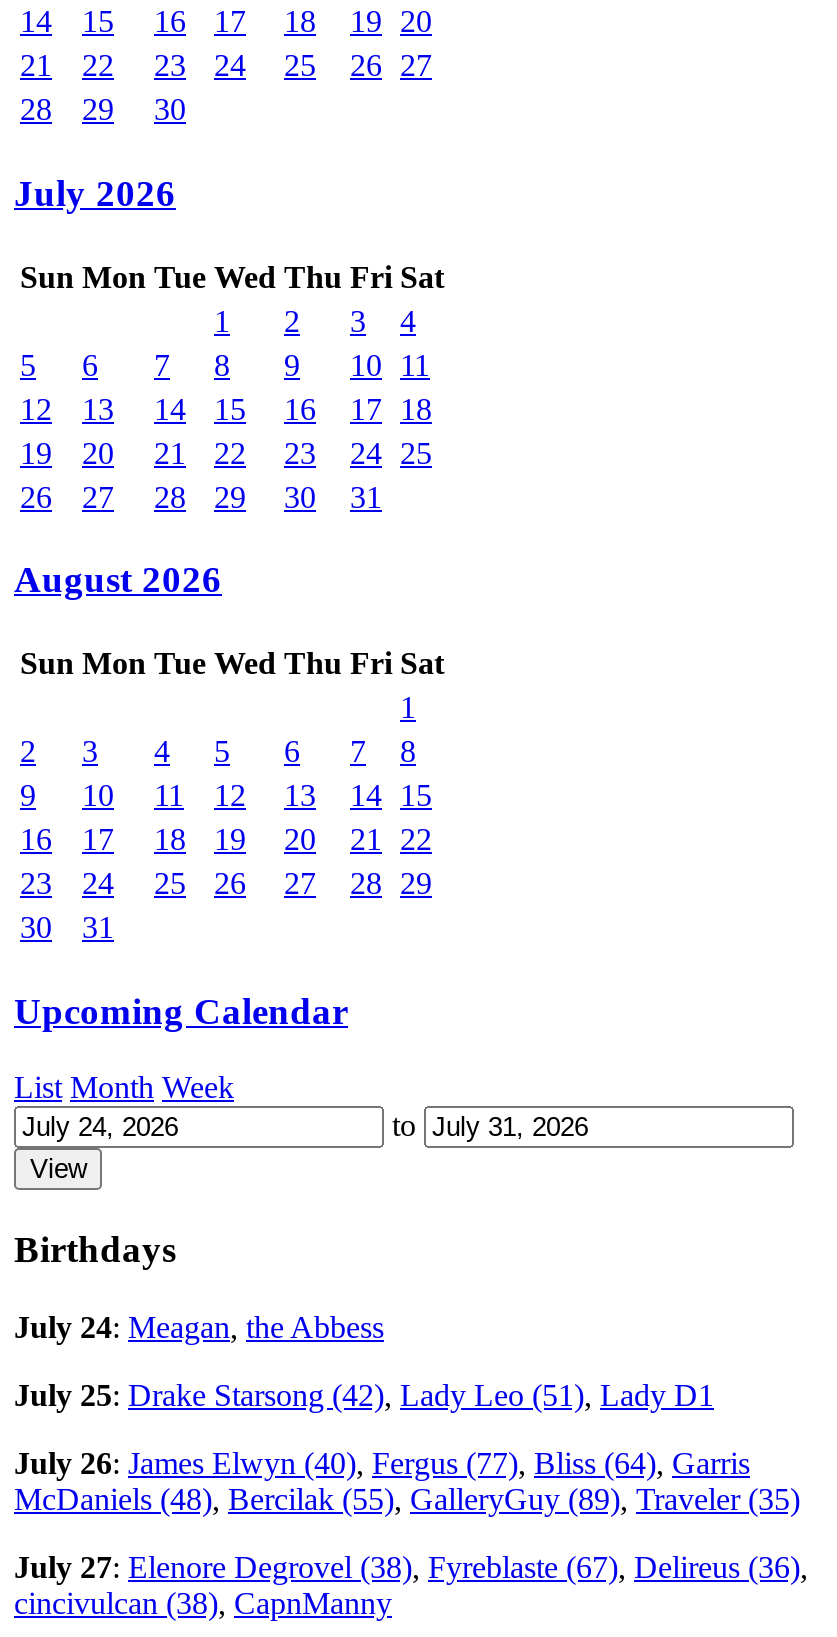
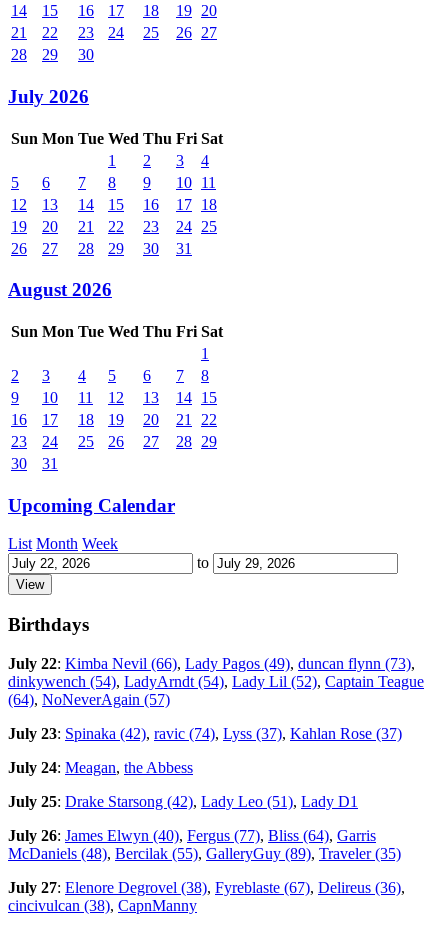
none -> [8,655,424,742] July 22: Kimba Nevil (66), Lady Pagos (49), duncan flynn (73), | dinkywench (54), LadyArndt (54), Lady Lil (52), Captain Teague | (64), NoNeverAgain (57) | July 23: Spinaka (42), ravic (74), Lyss (37), Kahlan Rose (37)

